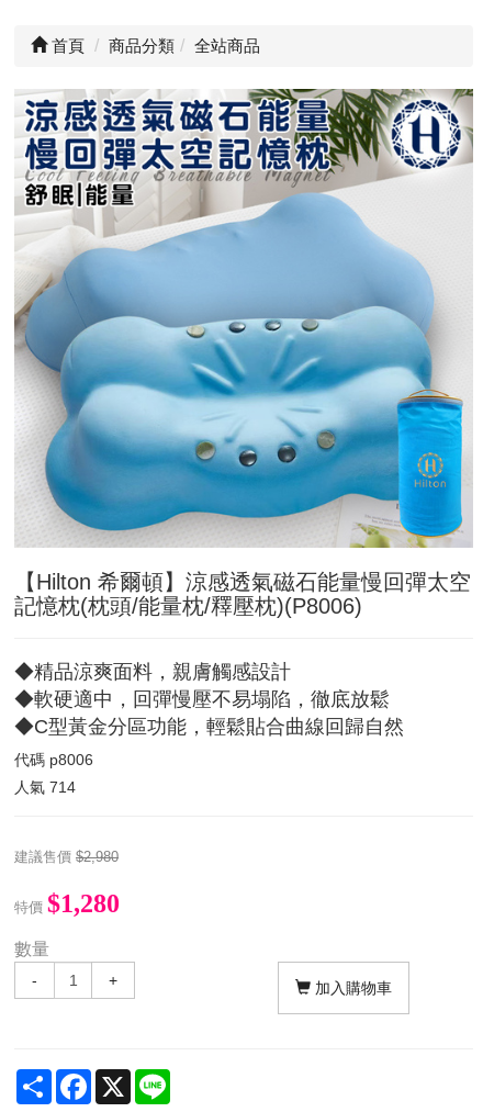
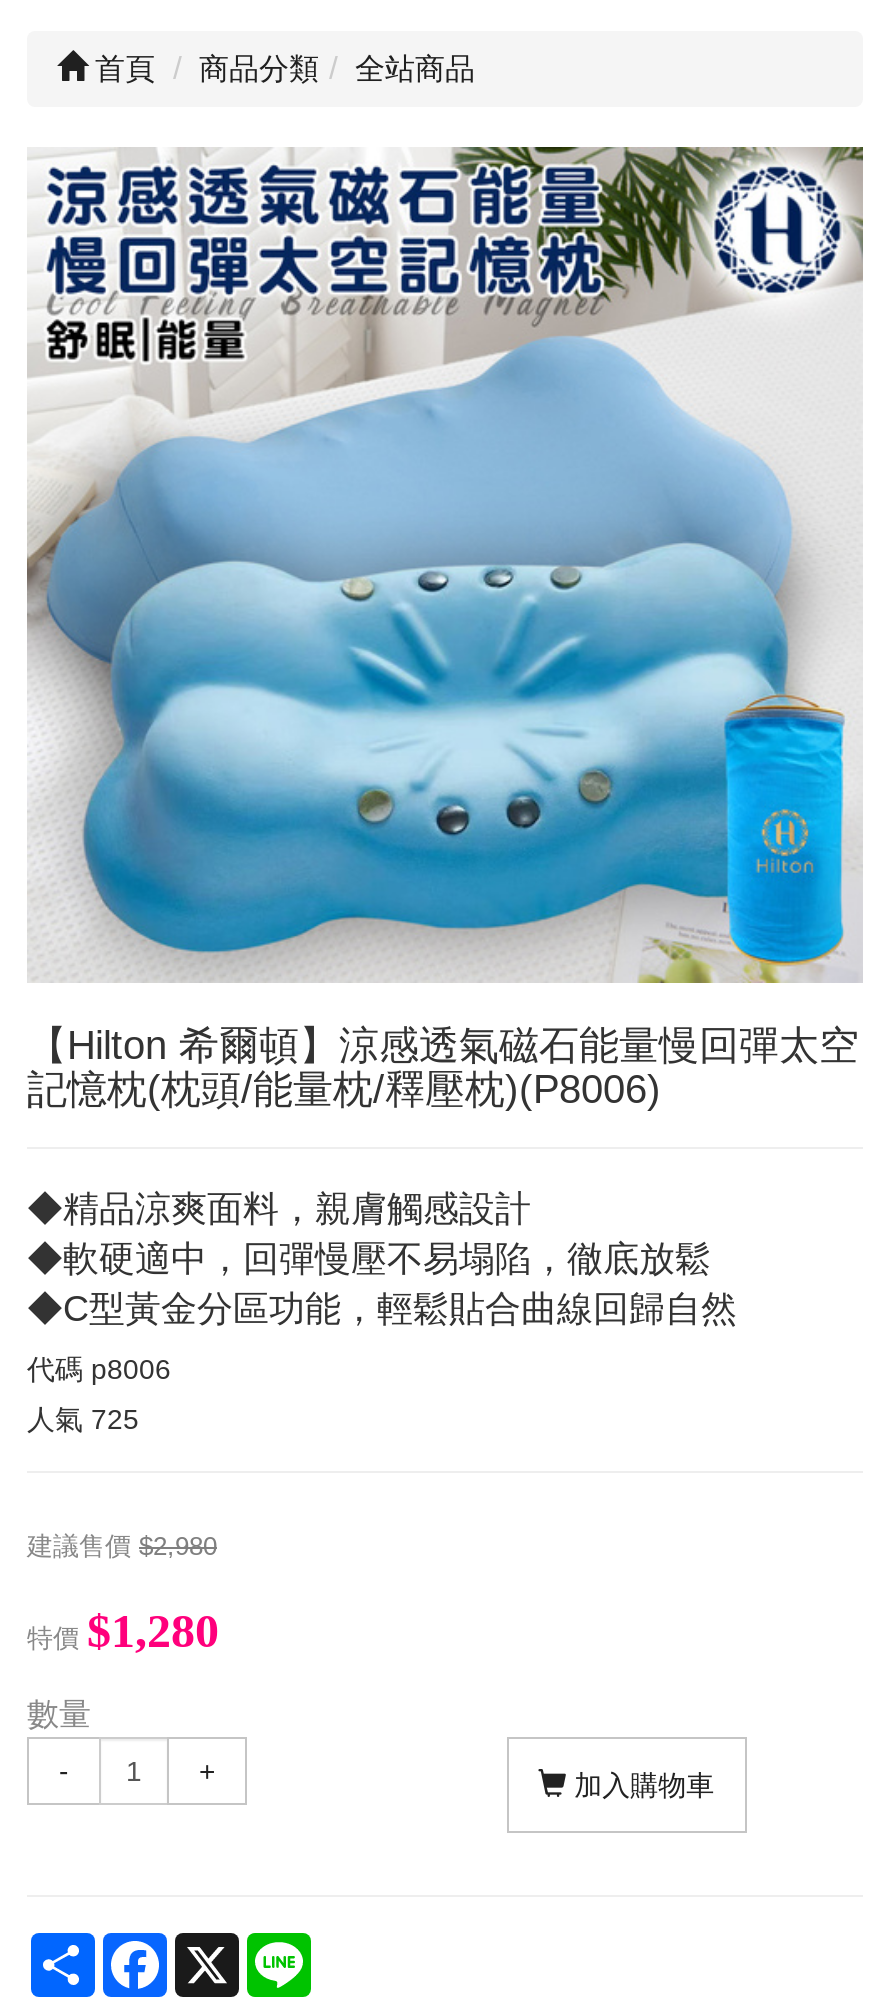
[14,778,76,796] 人氣714 -> [27,1403,139,1435] 人氣725

